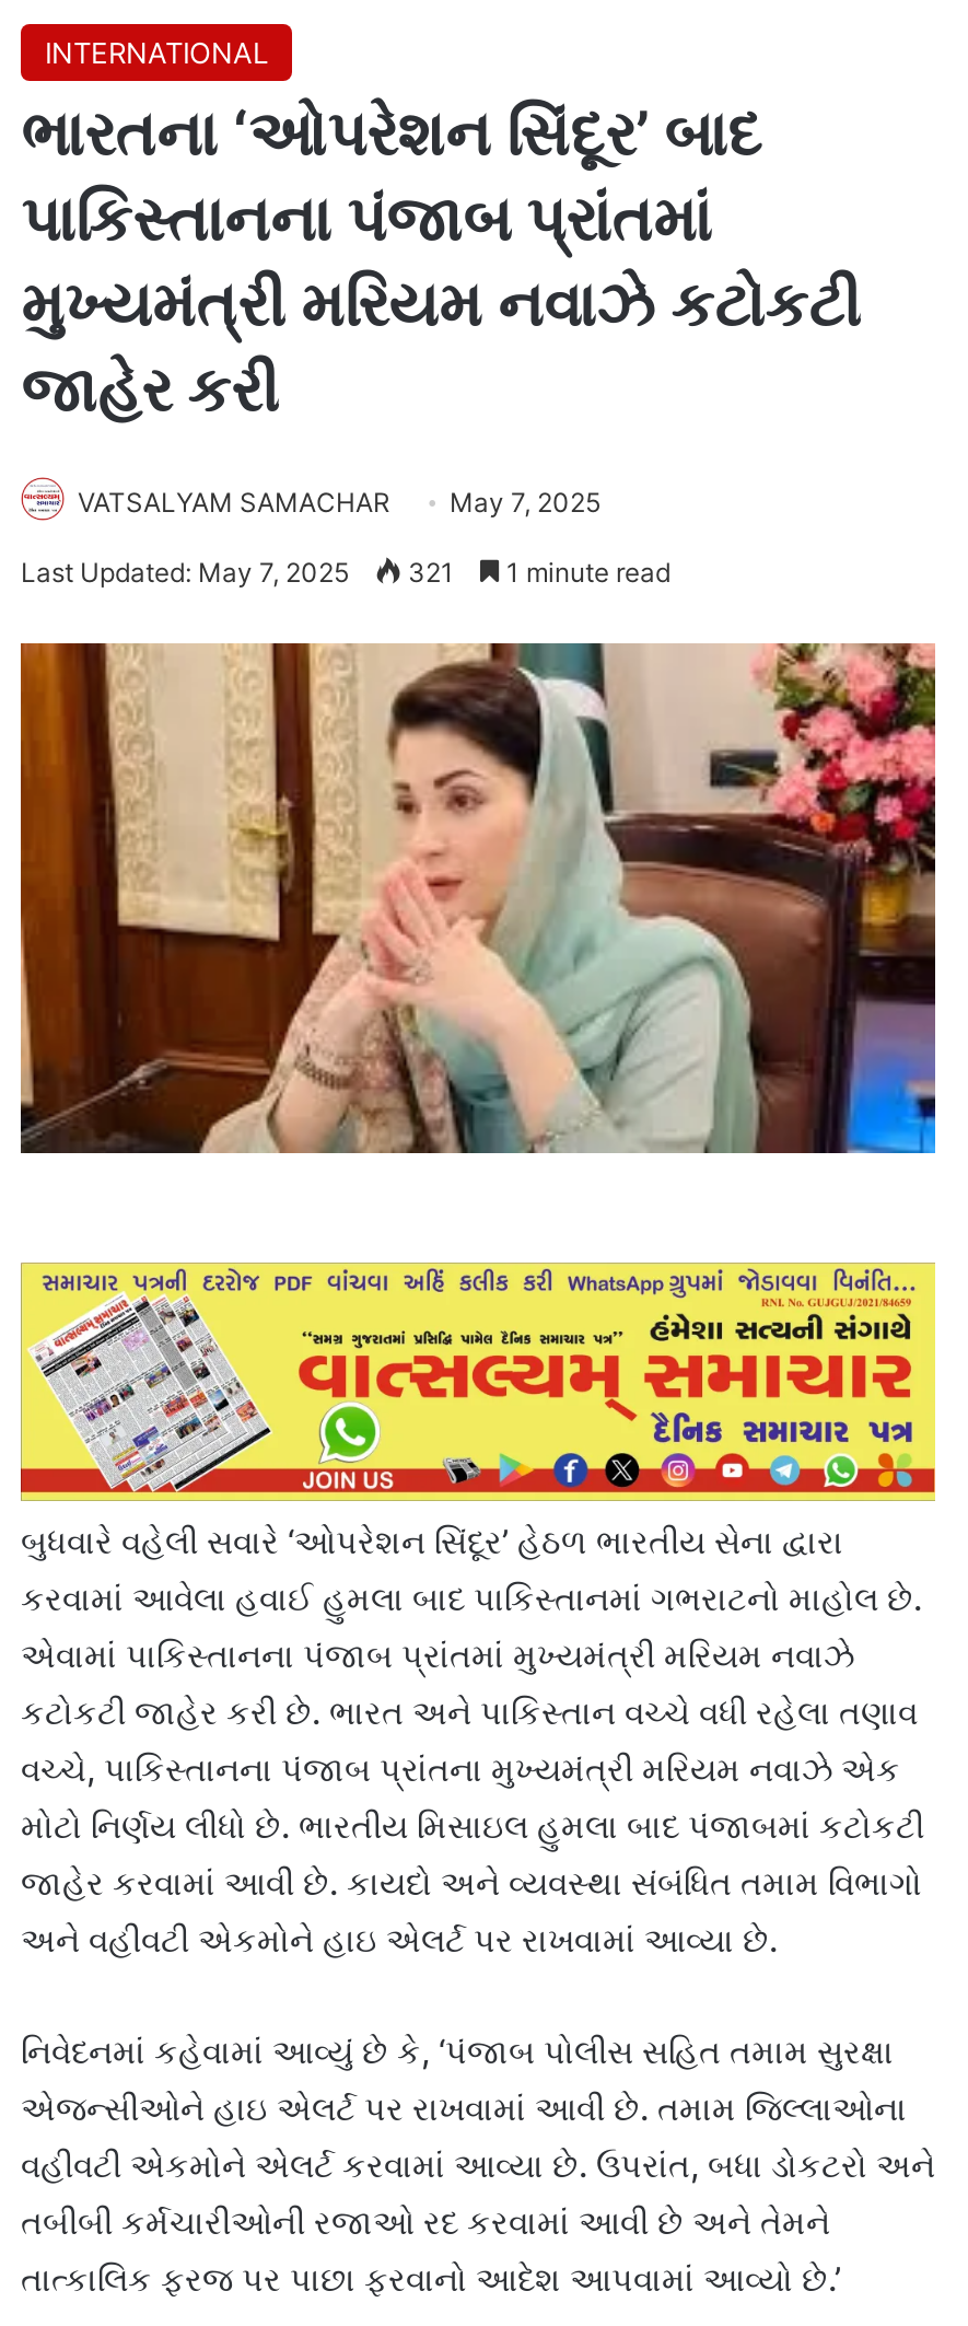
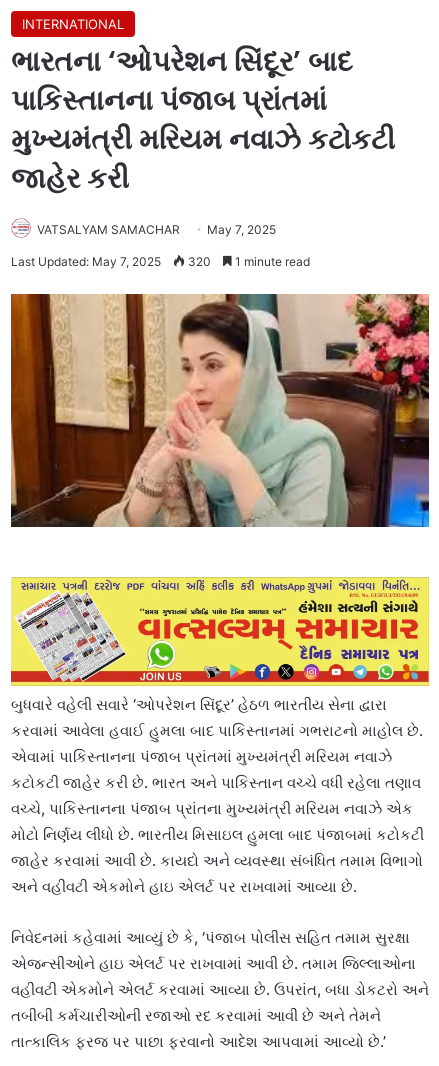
[21,555,670,588] Last Updated: May 7, 2025 321 1 minute read -> [11,254,310,269] Last Updated: May 7, 2025 320 1 minute read

